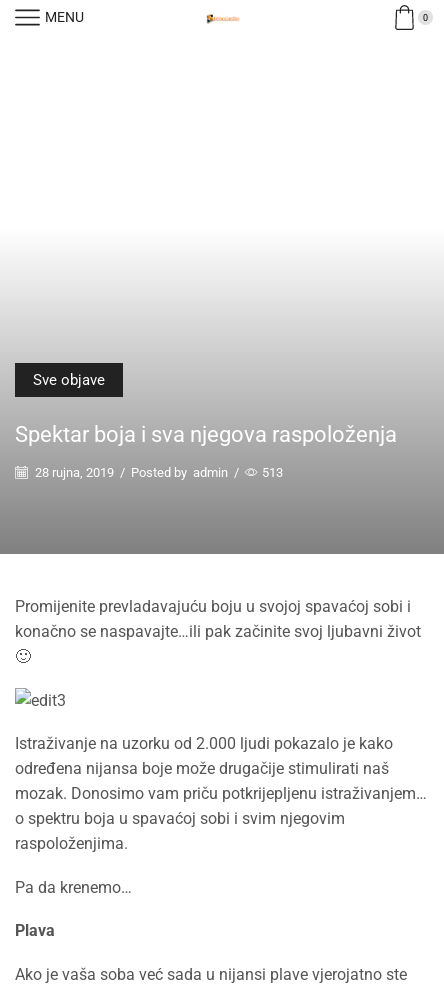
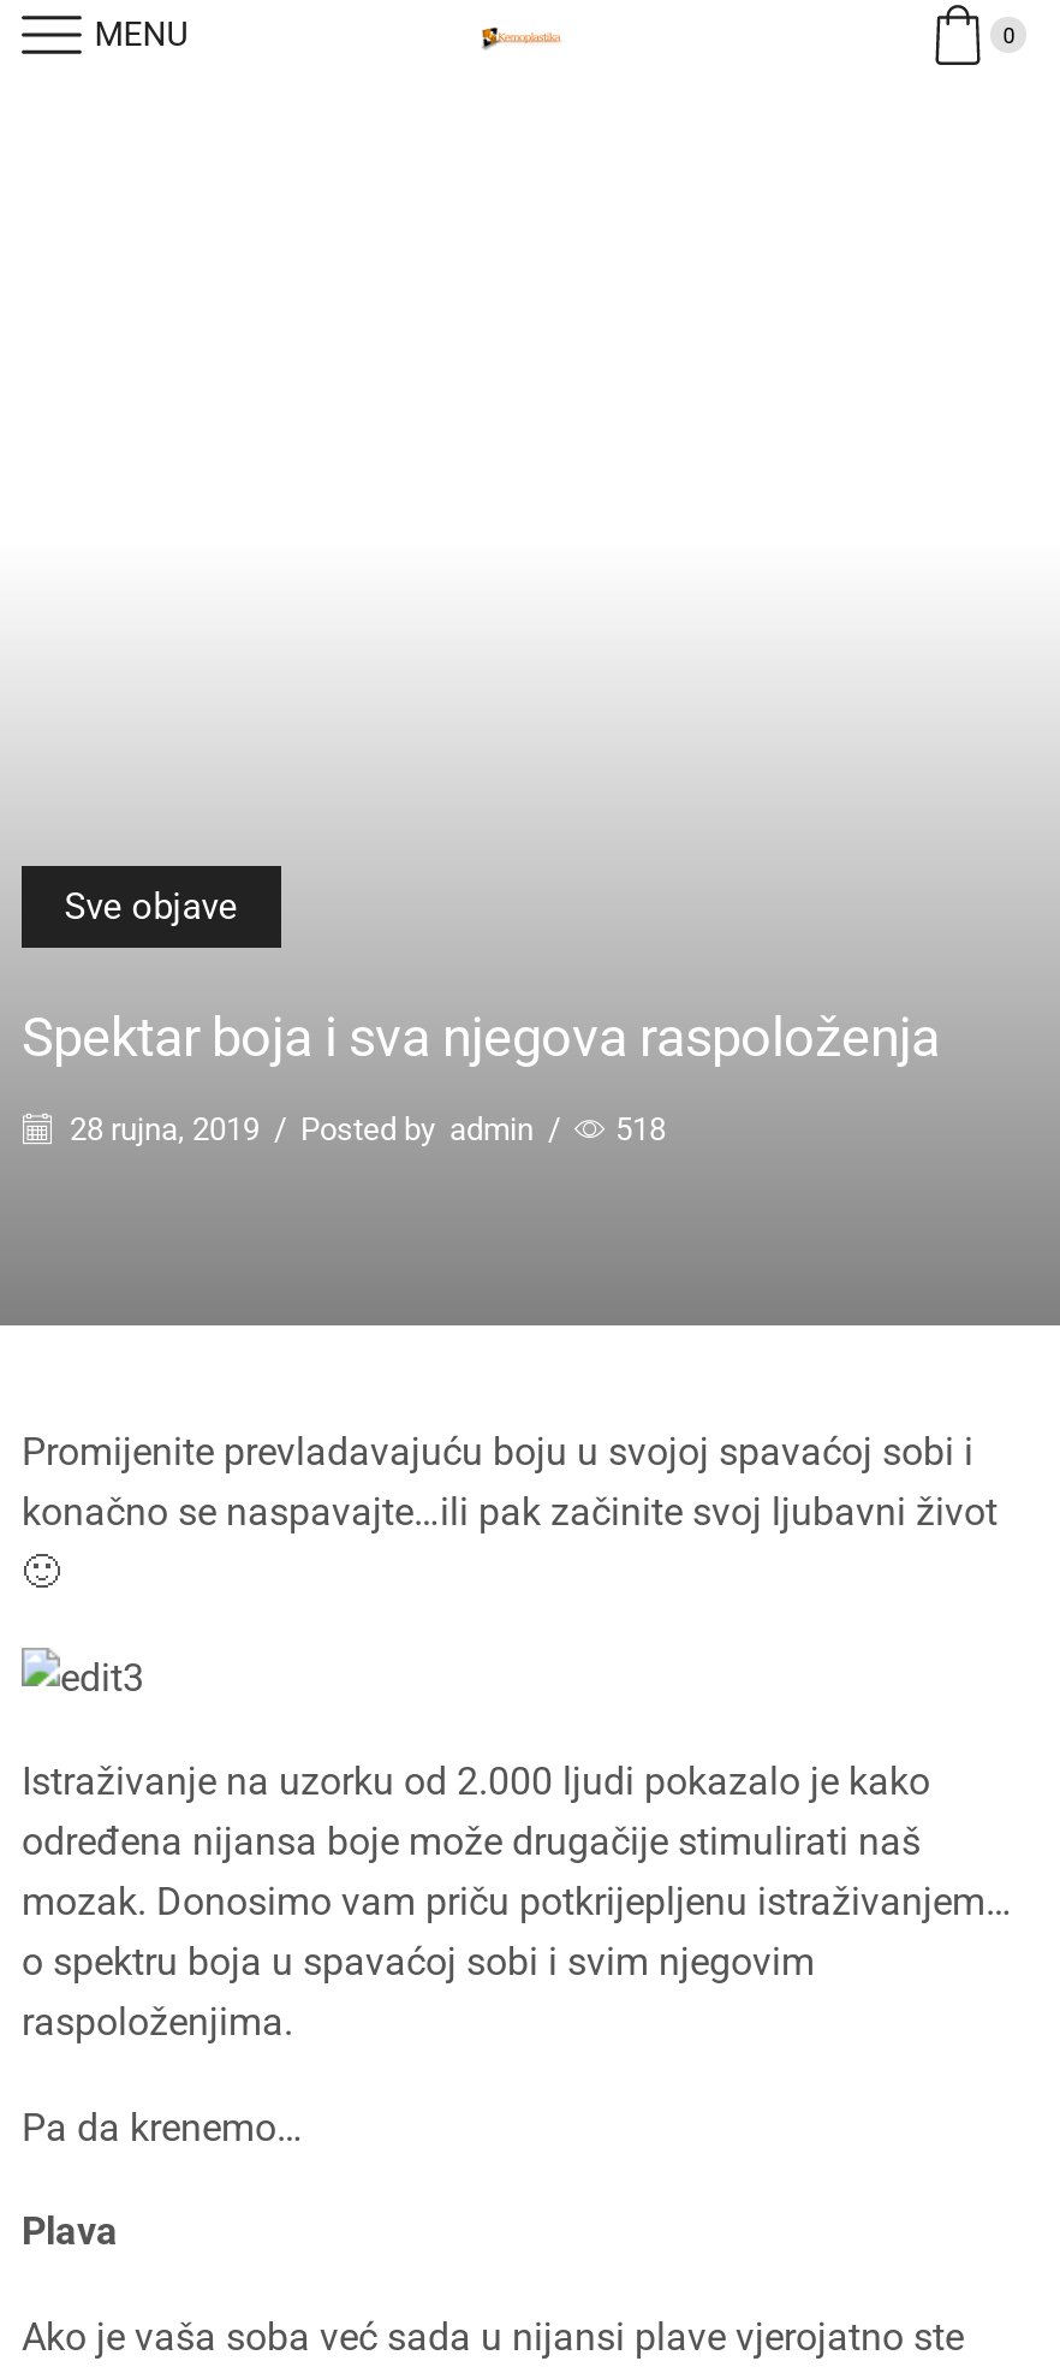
[32,464,283,479] 28 rujna, 2019 / Posted by admin / 513 -> [62,1110,666,1146] 28 rujna, 2019 / Posted by admin / 518

